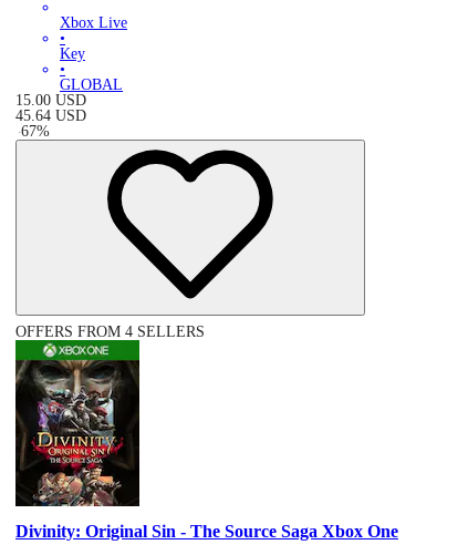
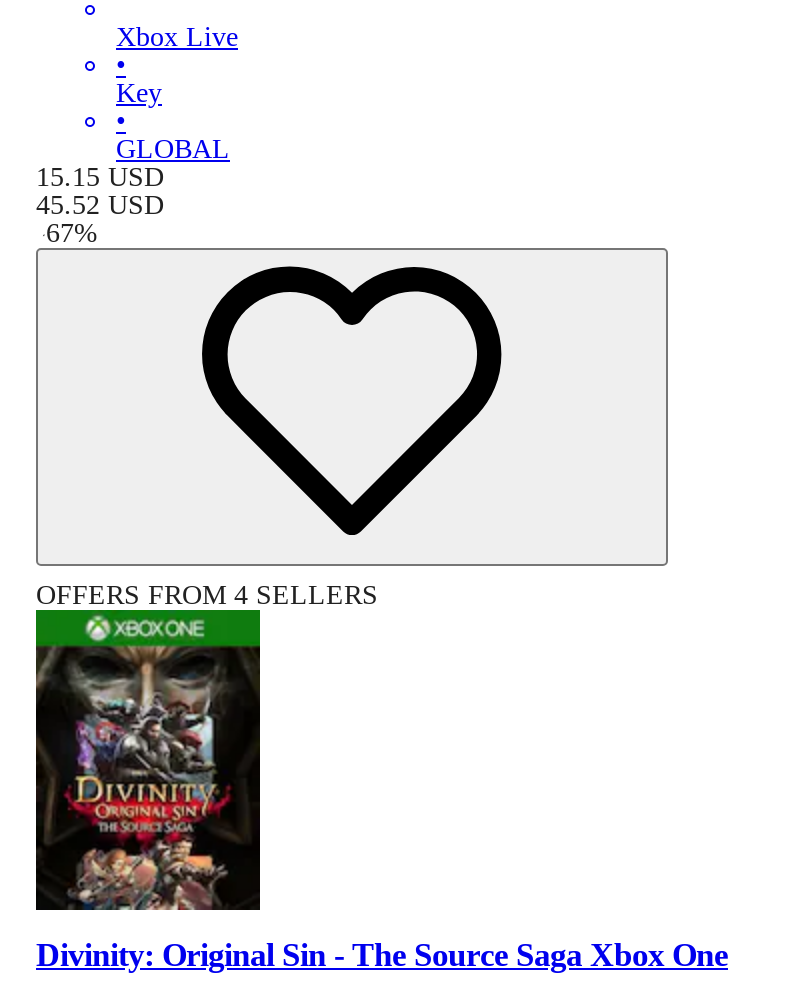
[15,92,86,108] 15.00 USD -> [36,162,164,192] 15.15 USD
[15,107,86,124] 45.64 USD -> [36,190,164,220] 45.52 USD

